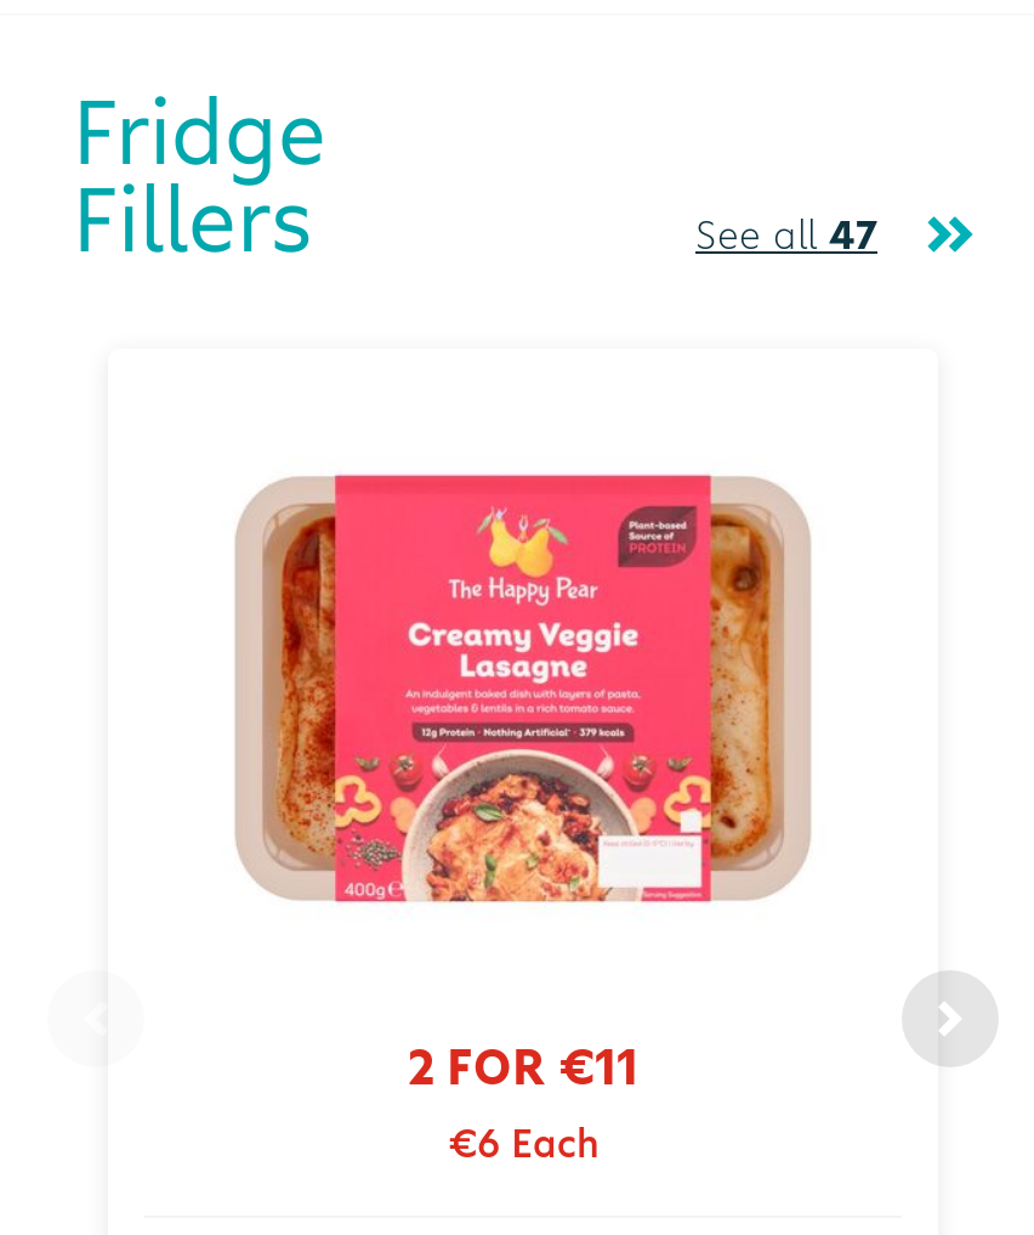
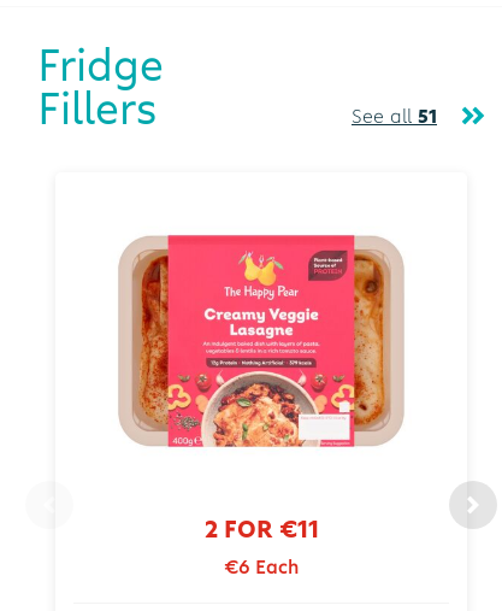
[695,208,877,262] See all 47 -> [352,103,437,129] See all 51

